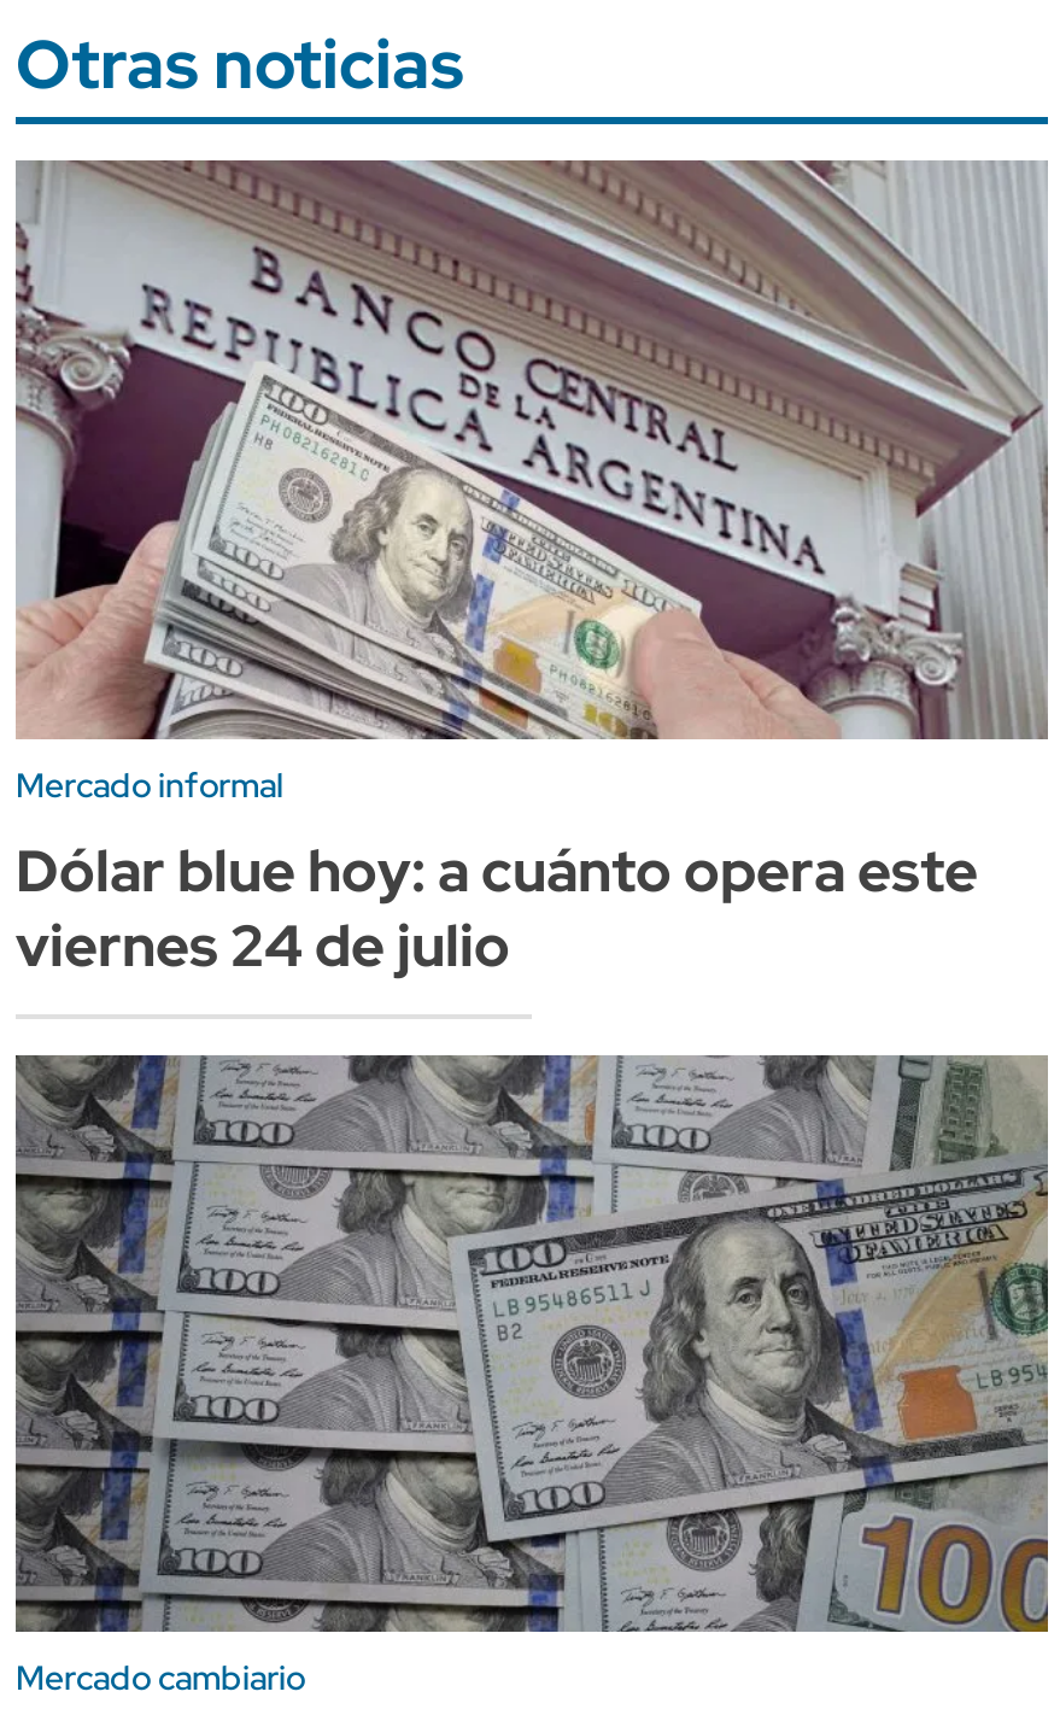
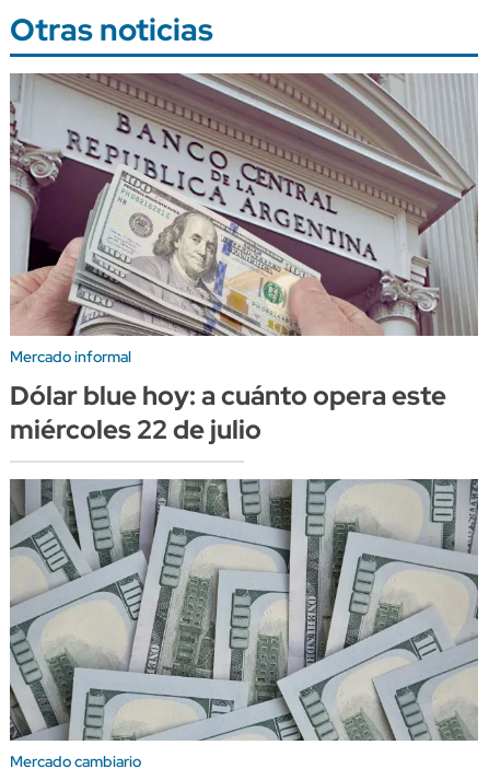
[16,907,510,982] viernes 24 de julio -> [10,412,261,446] miércoles 22 de julio
[16,1055,1048,1634] [image] -> [10,479,478,742] [image]

